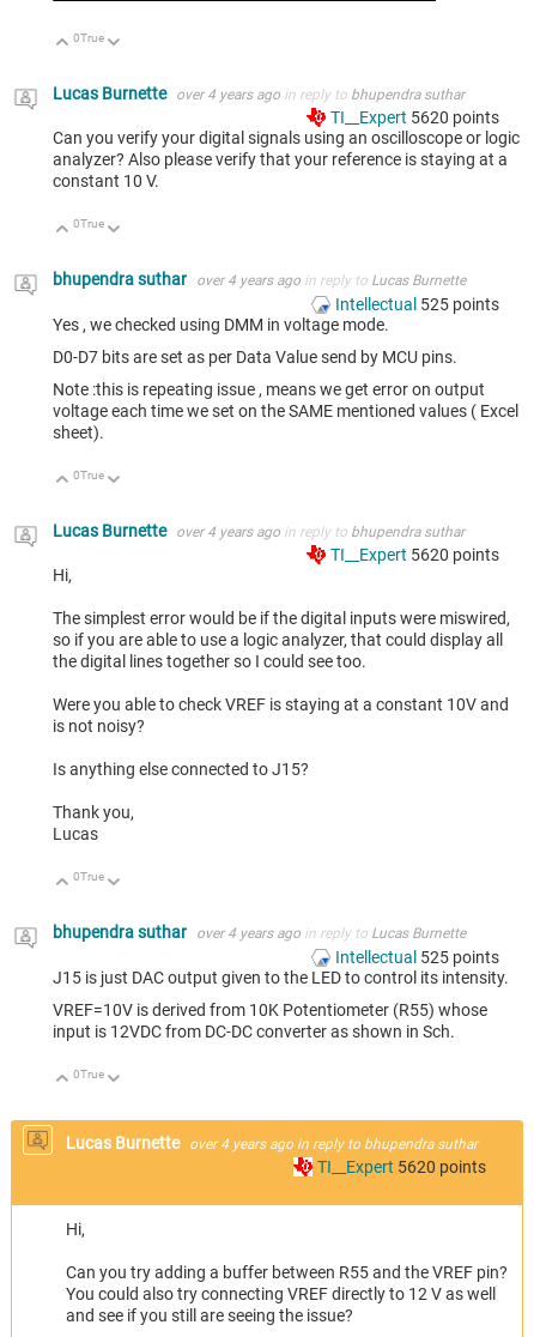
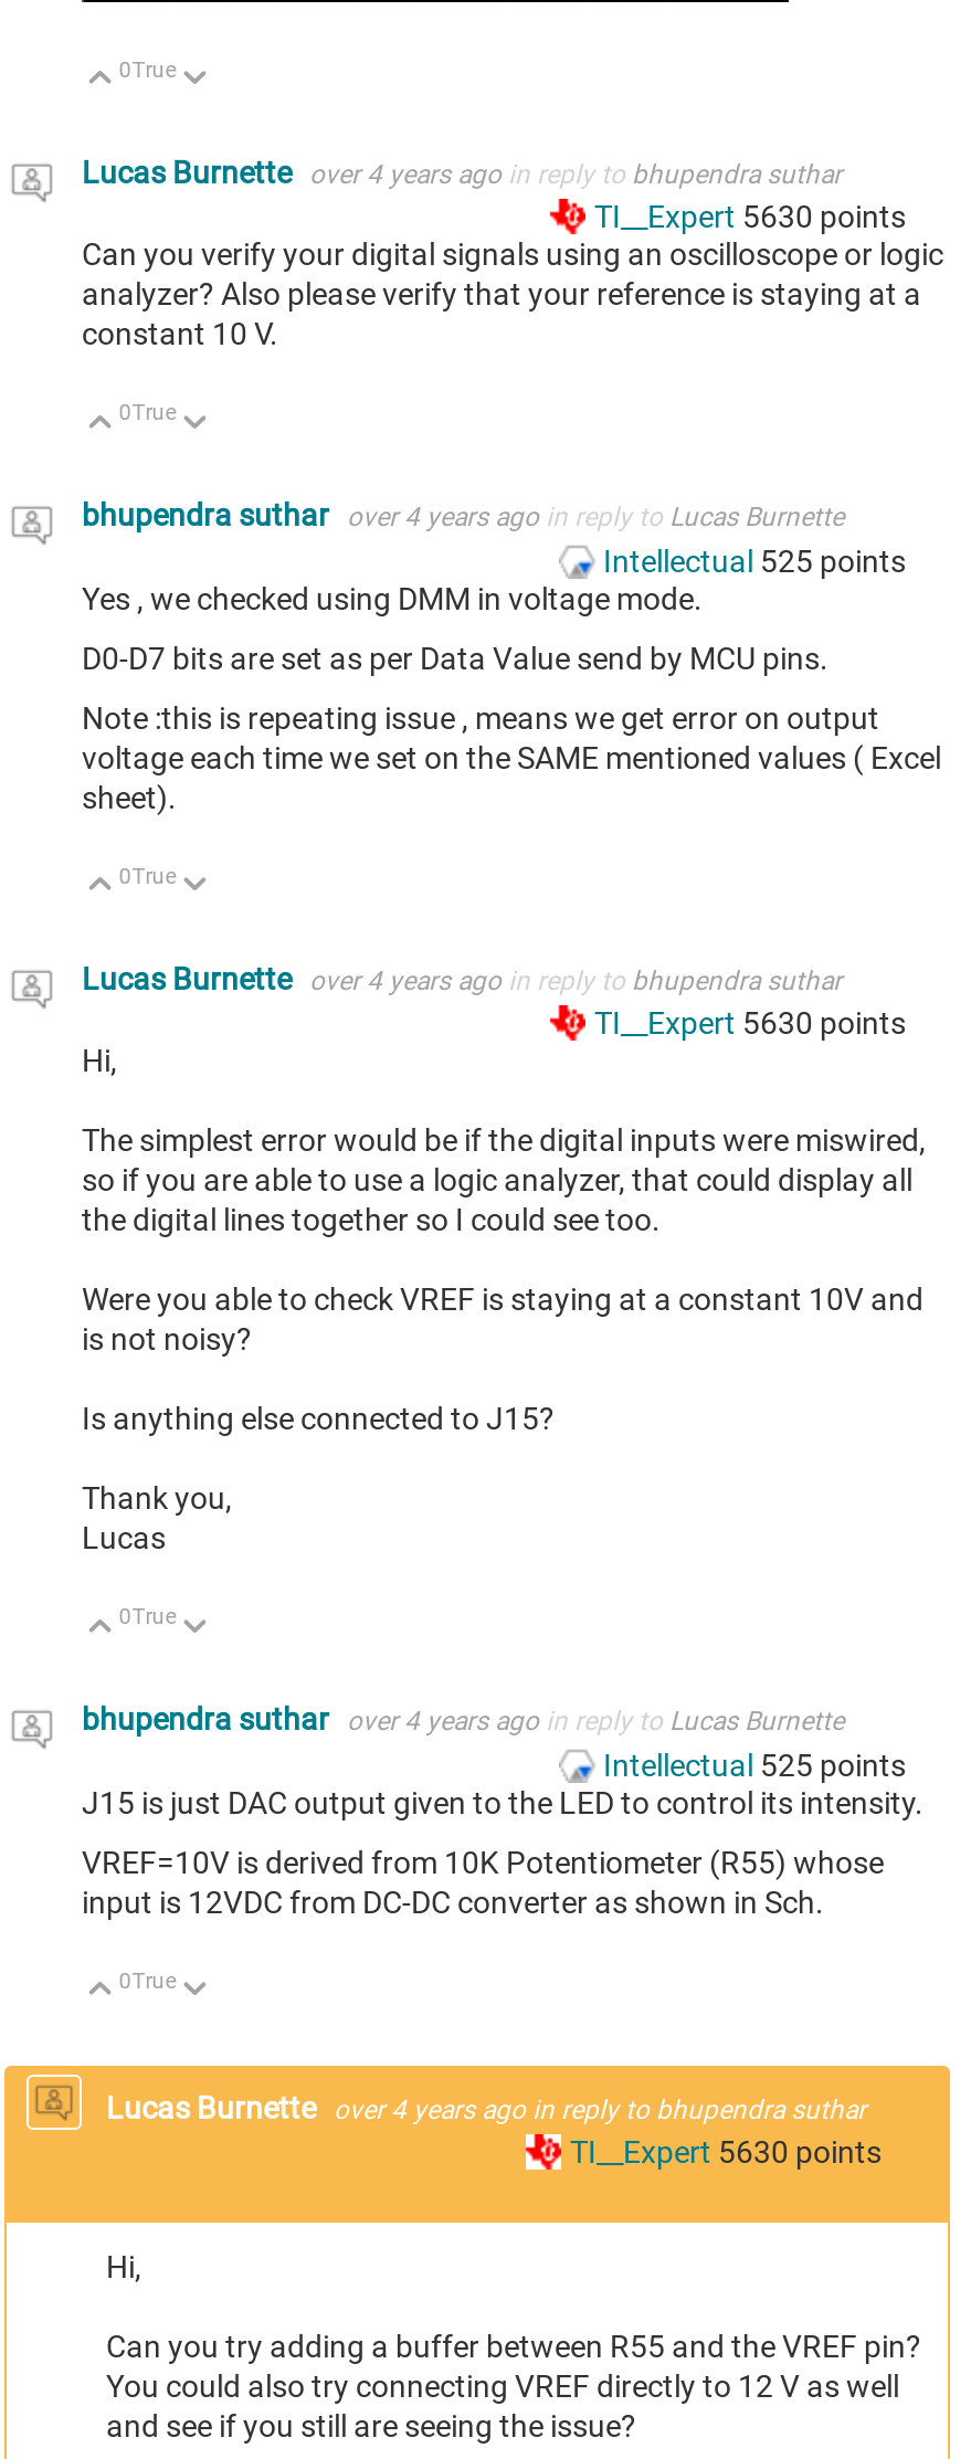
[330,108,499,127] TI__Expert 5620 points -> [594,199,906,235] TI__Expert 5630 points
[330,545,499,565] TI__Expert 5620 points -> [594,1006,906,1041] TI__Expert 5630 points
[317,1157,486,1177] TI__Expert 5620 points -> [570,2134,882,2170] TI__Expert 5630 points

